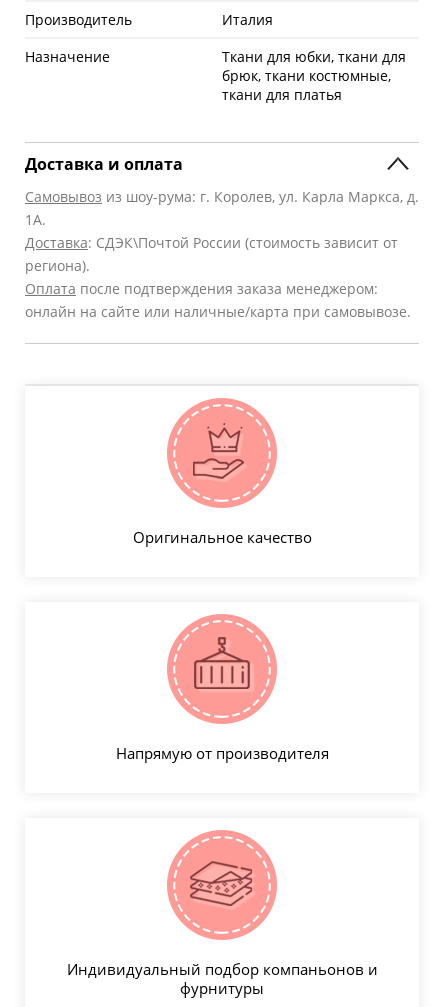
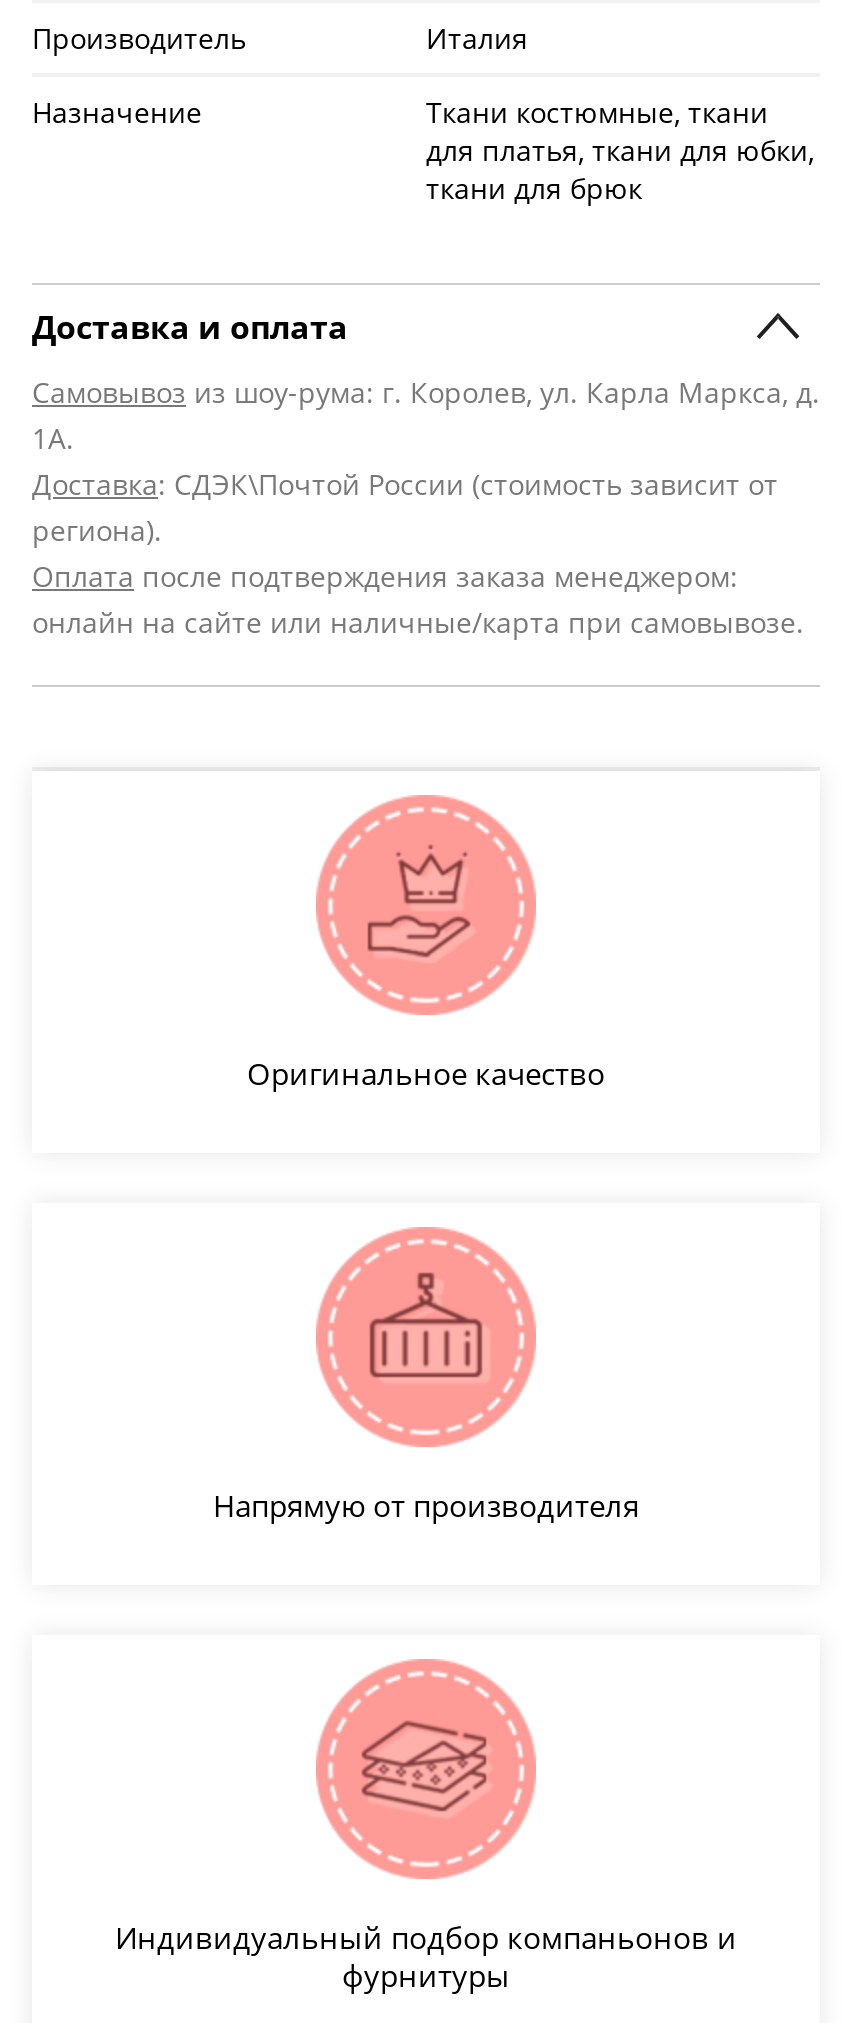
[222,46,406,103] Ткани для юбки, ткани для | брюк, ткани костюмные, | ткани для платья -> [426,92,814,206] Ткани костюмные, ткани | для платья, ткани для юбки, | ткани для брюк

